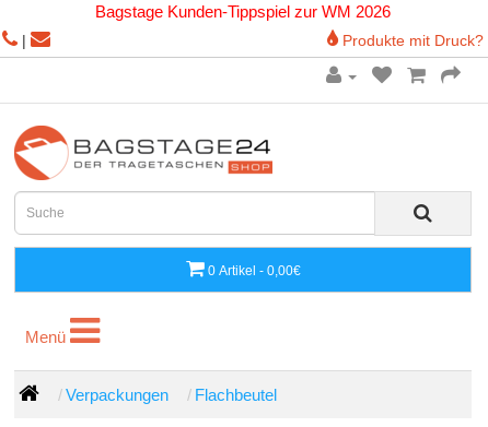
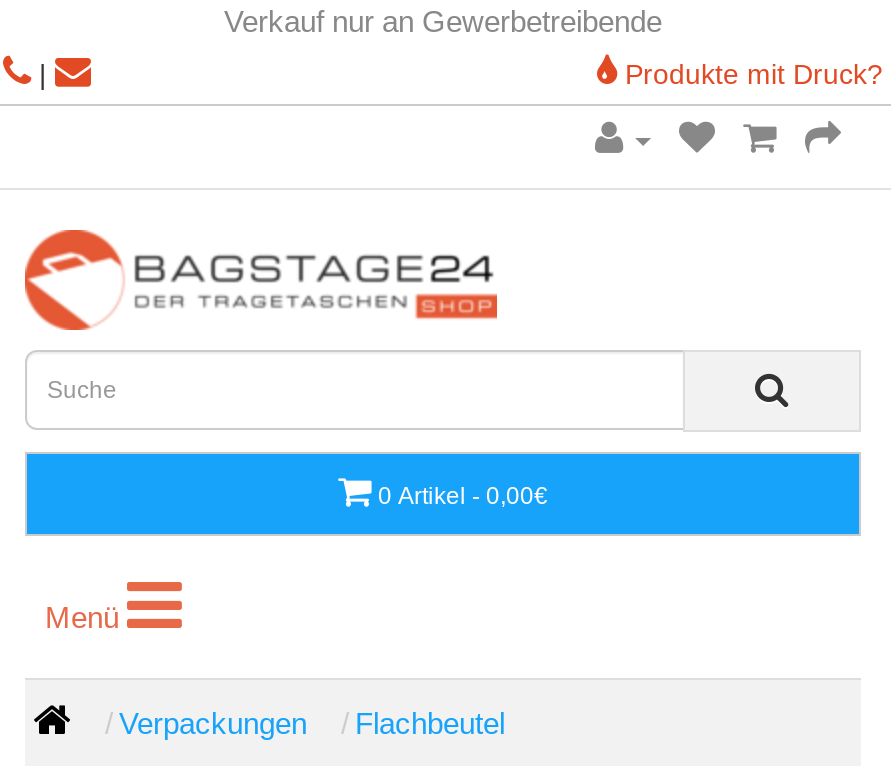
[95,2,391,21] Bagstage Kunden-Tippspiel zur WM 2026 -> [224,4,662,38] Verkauf nur an Gewerbetreibende

